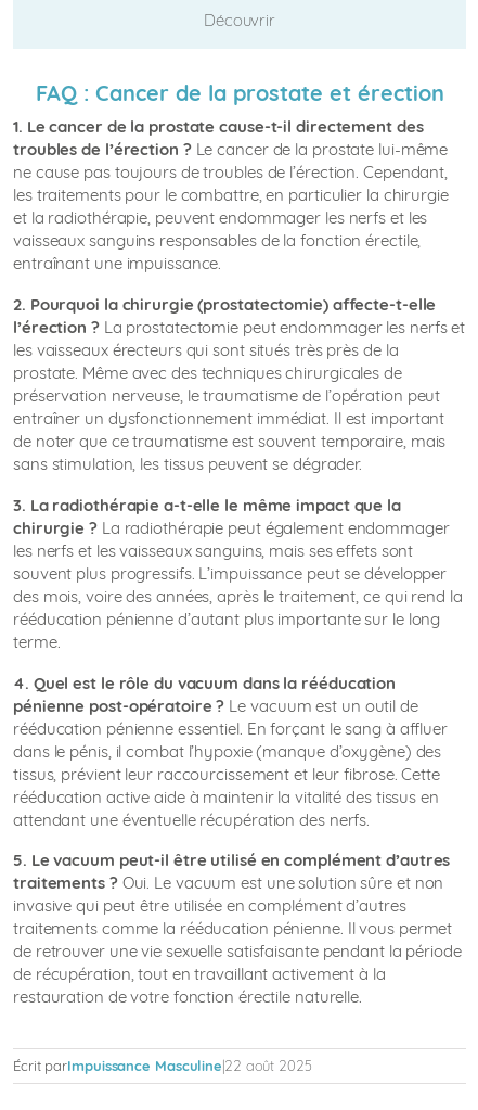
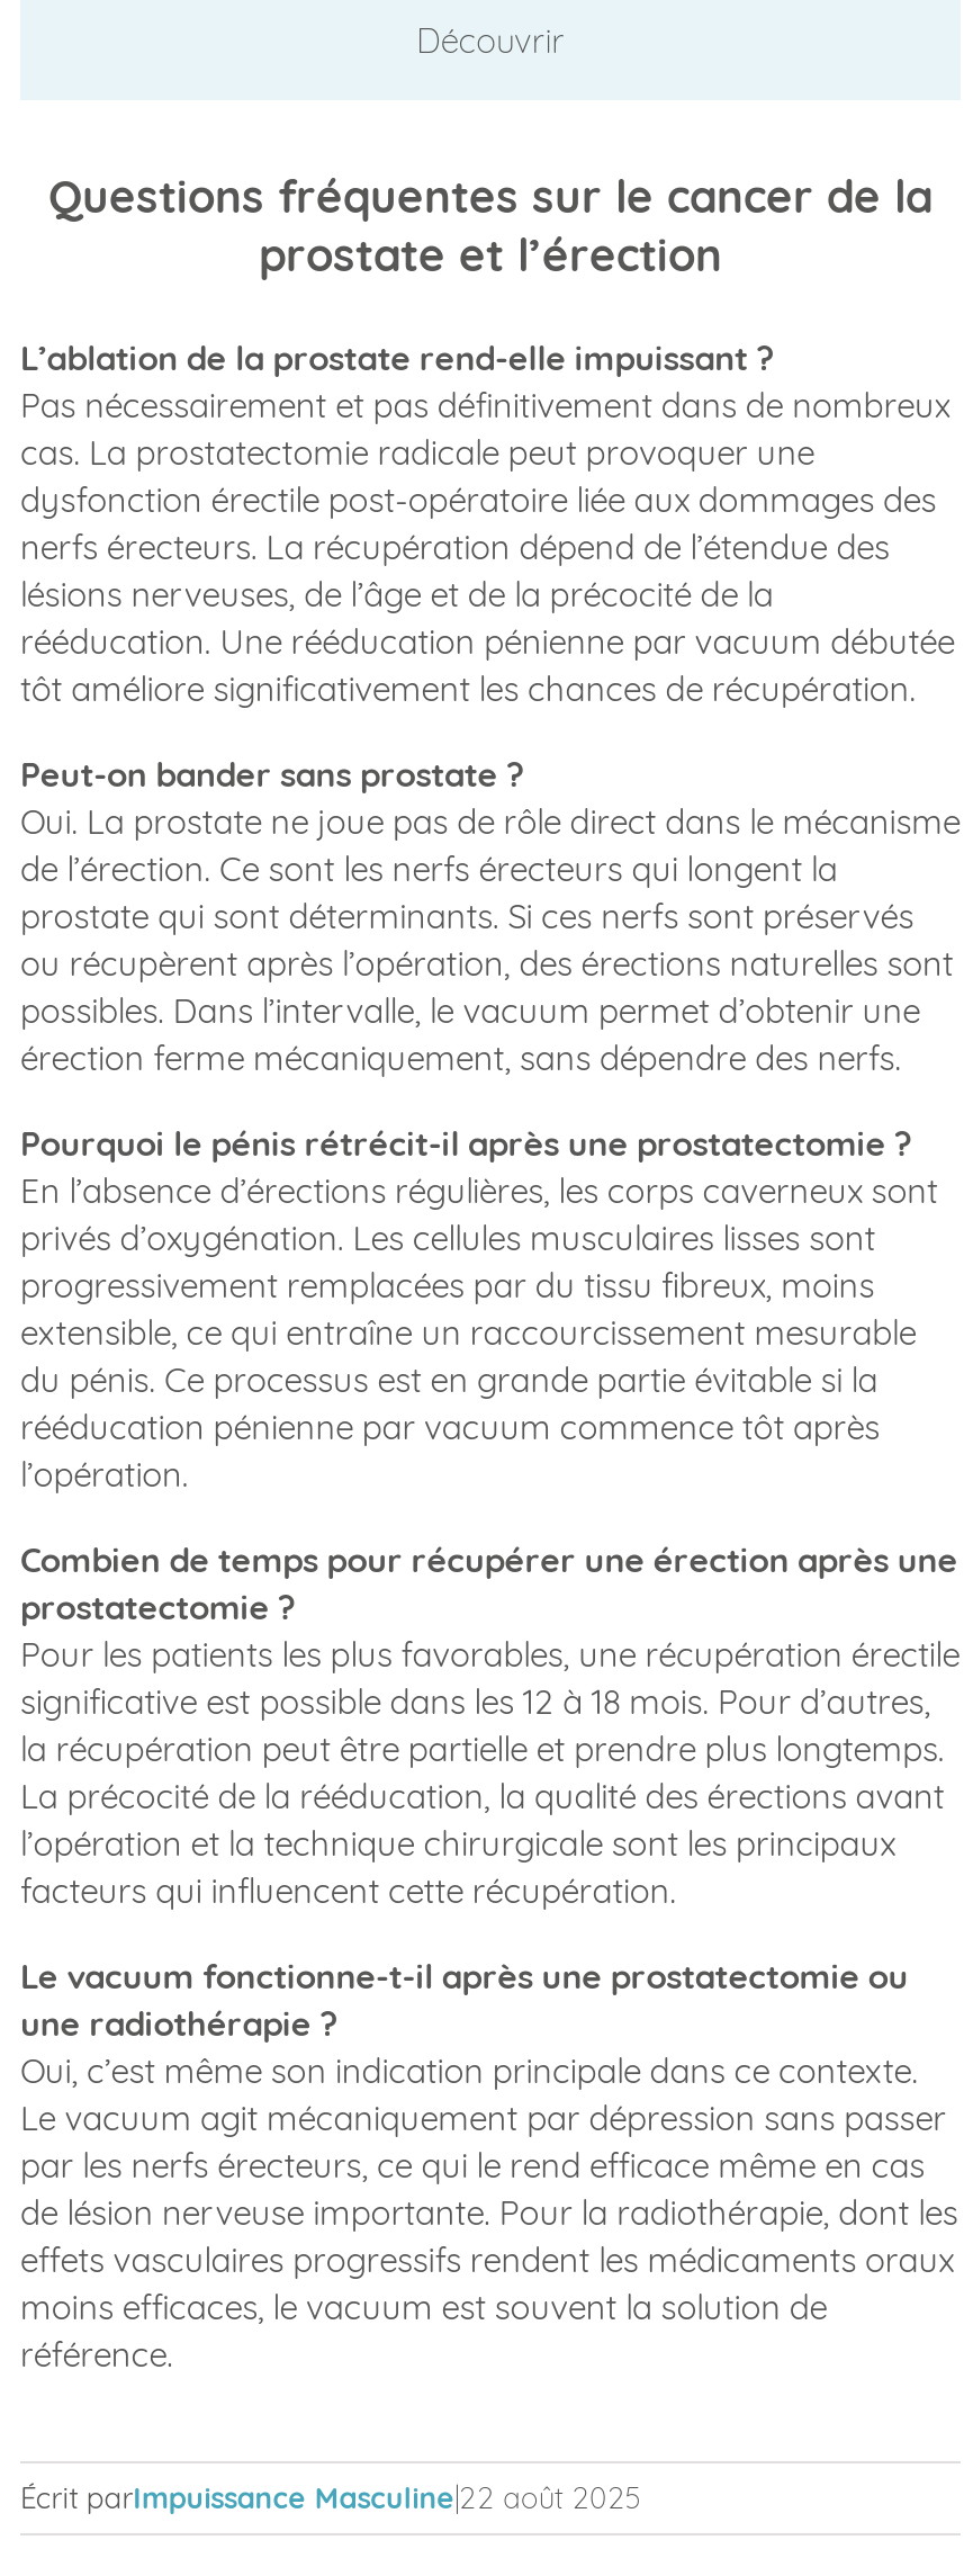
[13,79,465,1007] FAQ : Cancer de la prostate et érection | 1. Le cancer de la prostate cause-t-il directement des | troubles de l’érection ? Le cancer de la prostate lui-même | ne cause pas toujours de troubles de l’érection. Cependant, | les traitements pour le combattre, en particulier la chirurgie | et la radiothérapie, peuvent endommager les nerfs et les | vaisseaux sanguins responsables de la fonction érectile, | entraînant une impuissance. | 2. Pourquoi la chirurgie (prostatectomie) affecte-t-elle | l’érection ? La prostatectomie peut endommager les nerfs et | les vaisseaux érecteurs qui sont situés très près de la | prostate. Même avec des techniques chirurgicales de | préservation nerveuse, le traumatisme de l’opération peut | entraîner un dysfonctionnement immédiat. Il est important | de noter que ce traumatisme est souvent temporaire, mais | sans stimulation, les tissus peuvent se dégrader. | 3. La radiothérapie a-t-elle le même impact que la | chirurgie ? La radiothérapie peut également endommager | les nerfs et les vaisseaux sanguins, mais ses effets sont | souvent plus progressifs. L’impuissance peut se développer | des mois, voire des années, après le traitement, ce qui rend la | rééducation pénienne d’autant plus importante sur le long | terme. | 4. Quel est le rôle du vacuum dans la rééducation | pénienne post-opératoire ? Le vacuum est un outil de | rééducation pénienne essentiel. En forçant le sang à affluer | dans le pénis, il combat l’hypoxie (manque d’oxygène) des | tissus, prévient leur raccourcissement et leur fibrose. Cette | rééducation active aide à maintenir la vitalité des tissus en | attendant une éventuelle récupération des nerfs. | 5. Le vacuum peut-il être utilisé en complément d’autres | traitements ? Oui. Le vacuum est une solution sûre et non | invasive qui peut être utilisée en complément d’autres | traitements comme la rééducation pénienne. Il vous permet | de retrouver une vie sexuelle satisfaisante pendant la période | de récupération, tout en travaillant activement à la | restauration de votre fonction érectile naturelle. -> [20,167,960,2375] Questions fréquentes sur le cancer de la | prostate et l’érection | L’ablation de la prostate rend-elle impuissant ? | Pas nécessairement et pas définitivement dans de nombreux | cas. La prostatectomie radicale peut provoquer une | dysfonction érectile post-opératoire liée aux dommages des | nerfs érecteurs. La récupération dépend de l’étendue des | lésions nerveuses, de l’âge et de la précocité de la | rééducation. Une rééducation pénienne par vacuum débutée | tôt améliore significativement les chances de récupération. | Peut-on bander sans prostate ? | Oui. La prostate ne joue pas de rôle direct dans le mécanisme | de l’érection. Ce sont les nerfs érecteurs qui longent la | prostate qui sont déterminants. Si ces nerfs sont préservés | ou récupèrent après l’opération, des érections naturelles sont | possibles. Dans l’intervalle, le vacuum permet d’obtenir une | érection ferme mécaniquement, sans dépendre des nerfs. | Pourquoi le pénis rétrécit-il après une prostatectomie ? | En l’absence d’érections régulières, les corps caverneux sont | privés d’oxygénation. Les cellules musculaires lisses sont | progressivement remplacées par du tissu fibreux, moins | extensible, ce qui entraîne un raccourcissement mesurable | du pénis. Ce processus est en grande partie évitable si la | rééducation pénienne par vacuum commence tôt après | l’opération. | Combien de temps pour récupérer une érection après une | prostatectomie ? | Pour les patients les plus favorables, une récupération érectile | significative est possible dans les 12 à 18 mois. Pour d’autres, | la récupération peut être partielle et prendre plus longtemps. | La précocité de la rééducation, la qualité des érections avant | l’opération et la technique chirurgicale sont les principaux | facteurs qui influencent cette récupération. | Le vacuum fonctionne-t-il après une prostatectomie ou | une radiothérapie ? | Oui, c’est même son indication principale dans ce contexte. | Le vacuum agit mécaniquement par dépression sans passer | par les nerfs érecteurs, ce qui le rend efficace même en cas | de lésion nerveuse importante. Pour la radiothérapie, dont les | effets vasculaires progressifs rendent les médicaments oraux | moins efficaces, le vacuum est souvent la solution de | référence.

